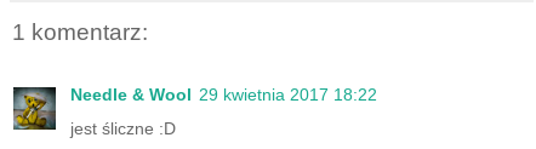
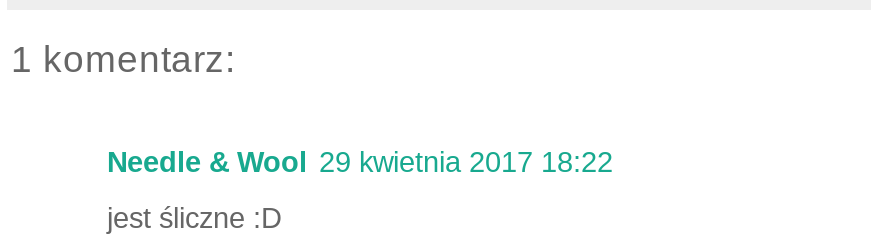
[12,86,57,131] [image] -> none

